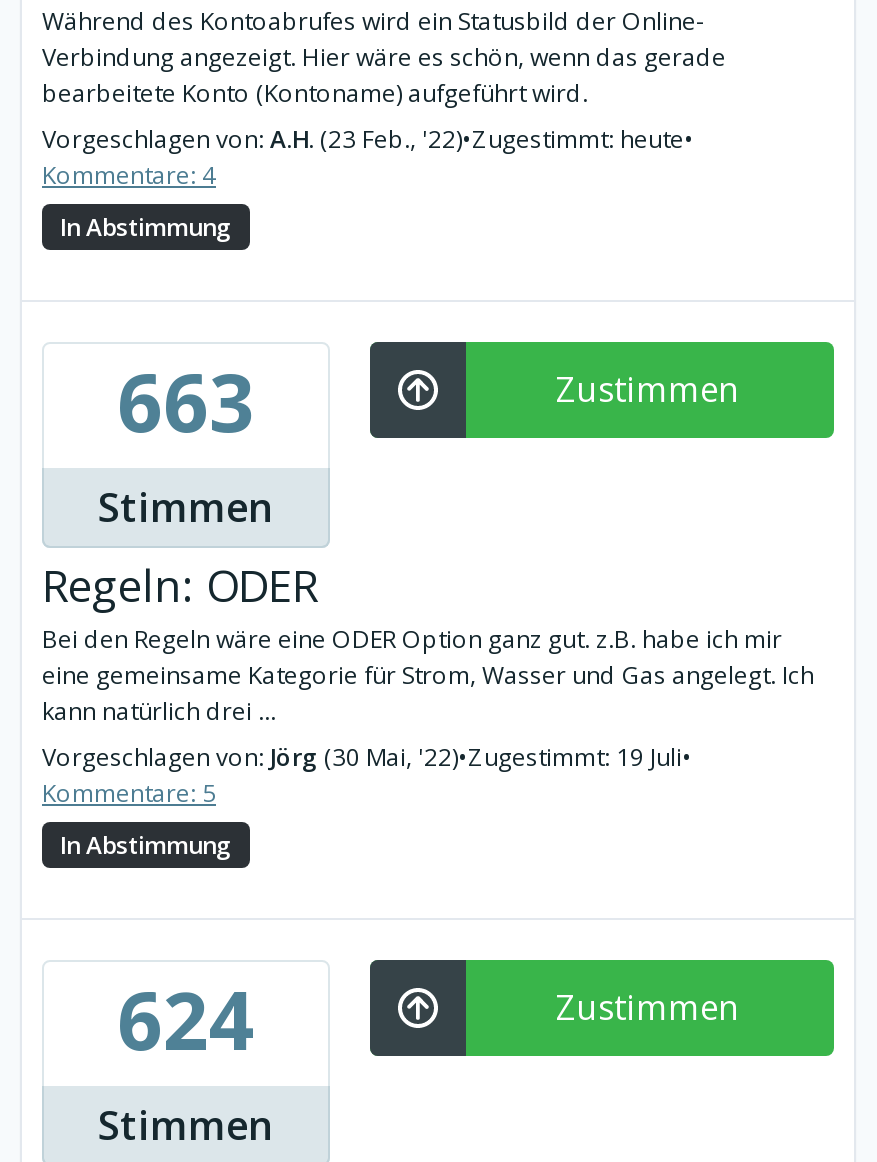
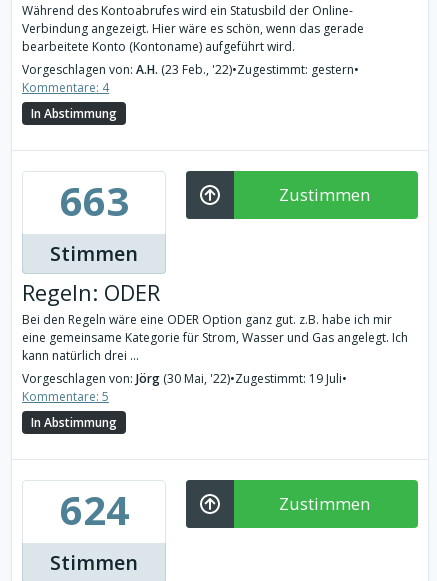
[42,122,694,156] Vorgeschlagen von: A.H. (23 Feb., '22)•Zugestimmt: heute• -> [22,61,359,78] Vorgeschlagen von: A.H. (23 Feb., '22)•Zugestimmt: gestern•

